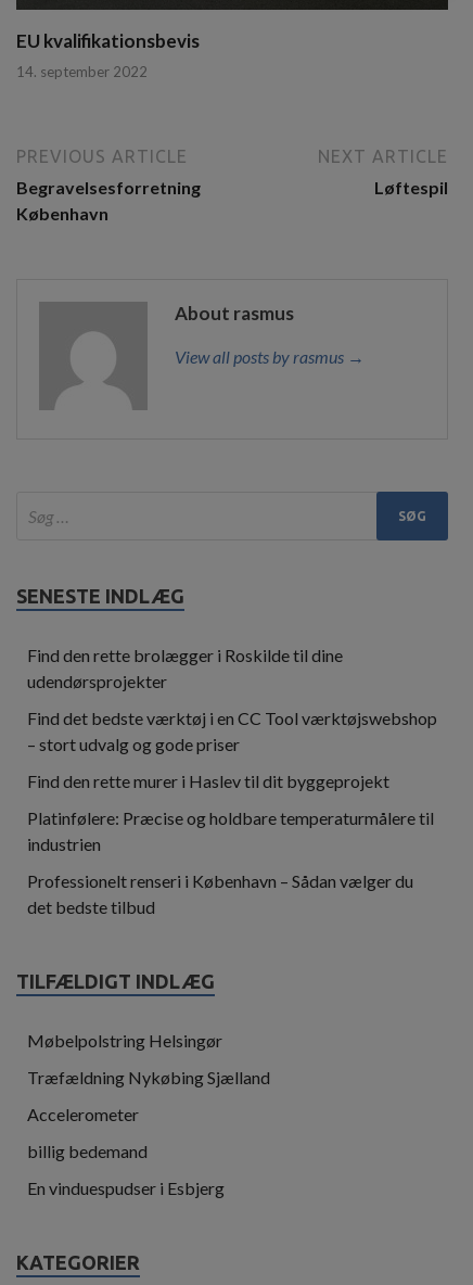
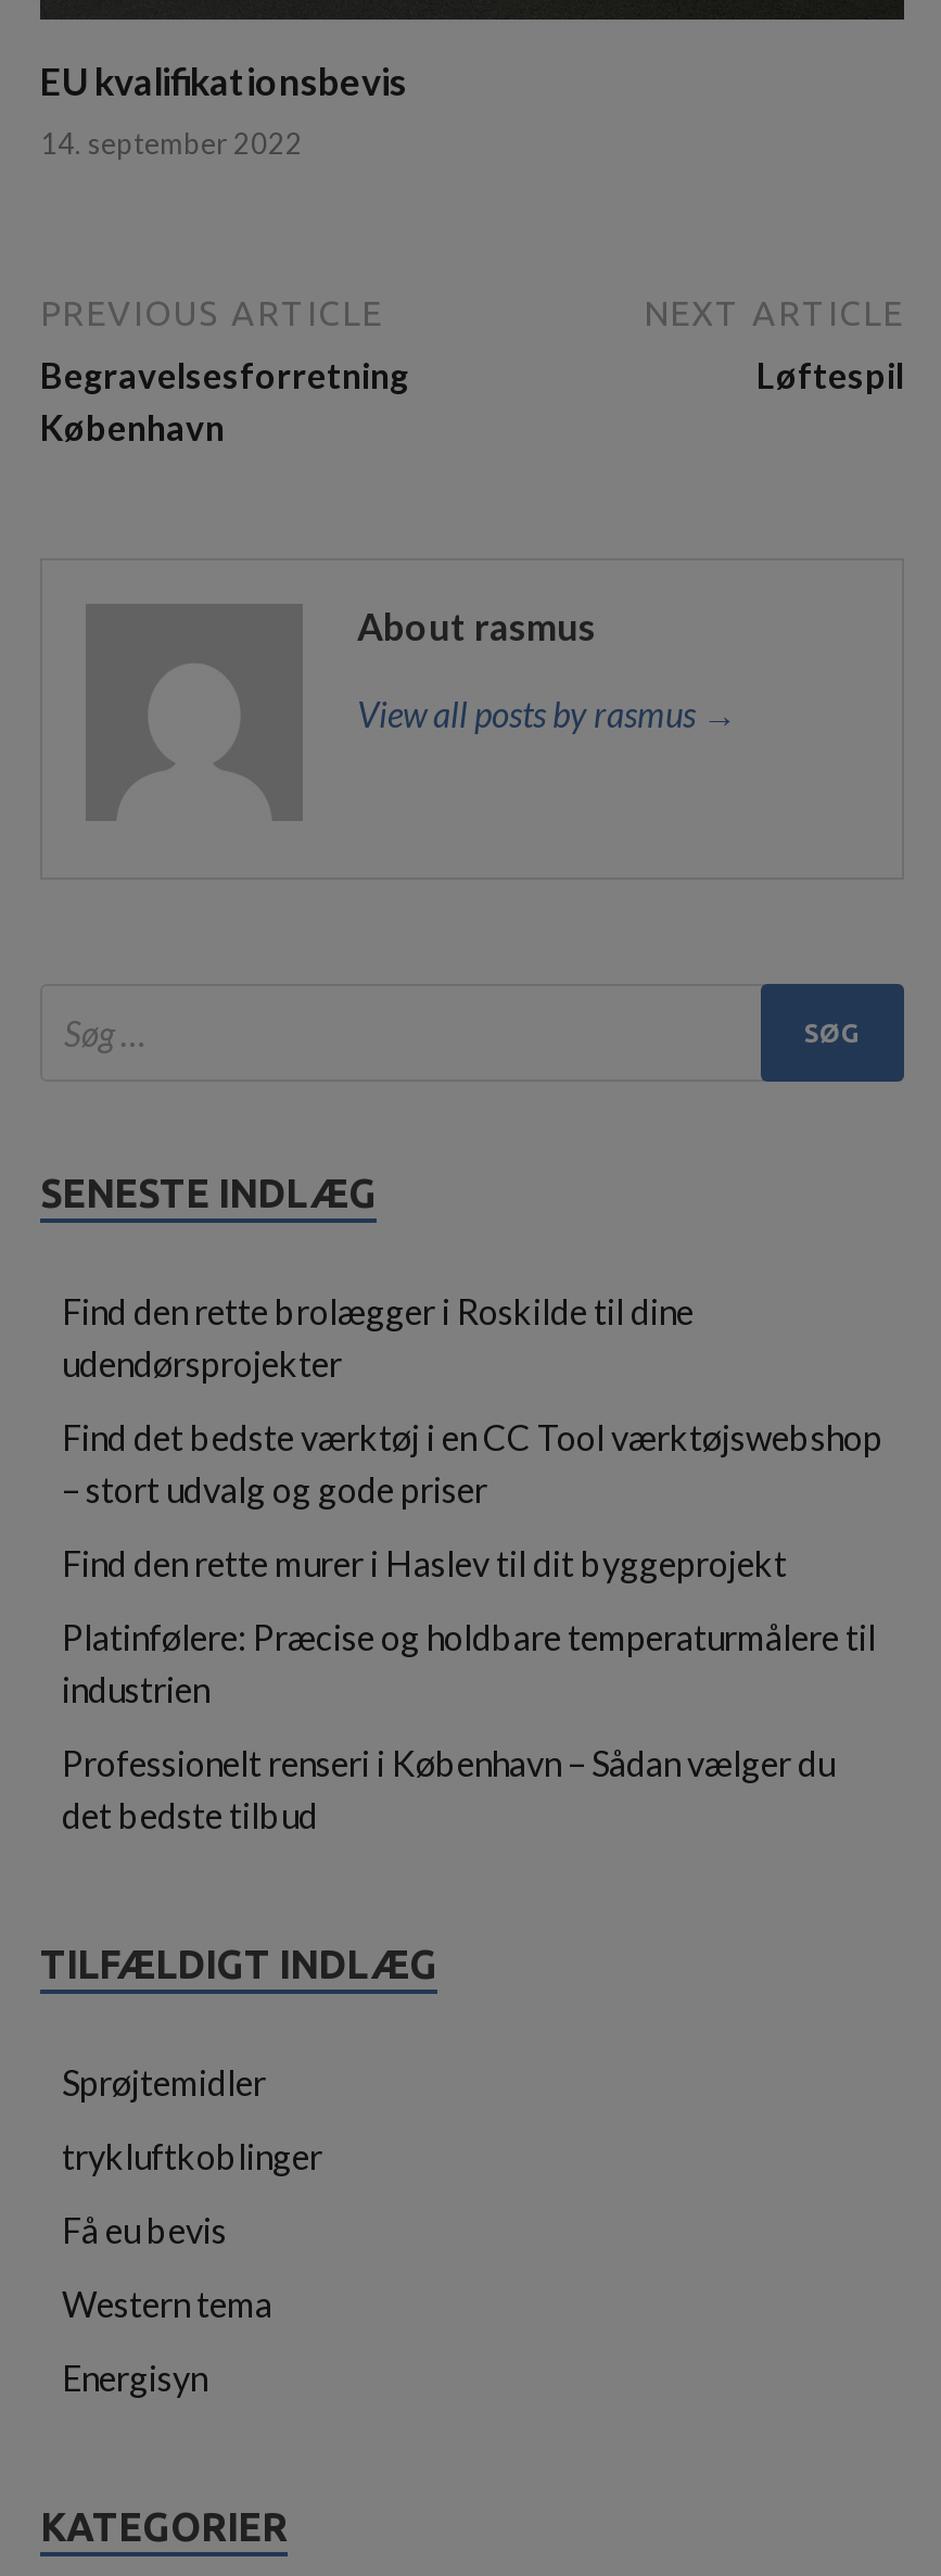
[27,1030,222,1051] Møbelpolstring Helsingør -> [62,2061,266,2103] Sprøjtemidler
[27,1067,270,1087] Træfældning Nykøbing Sjælland -> [62,2135,322,2176] trykluftkoblinger
[27,1104,139,1124] Accelerometer -> [62,2209,227,2250] Få eu bevis
[27,1141,148,1161] billig bedemand -> [62,2283,272,2324] Western tema
[27,1178,225,1198] En vinduespudser i Esbjerg -> [62,2357,207,2398] Energisyn

